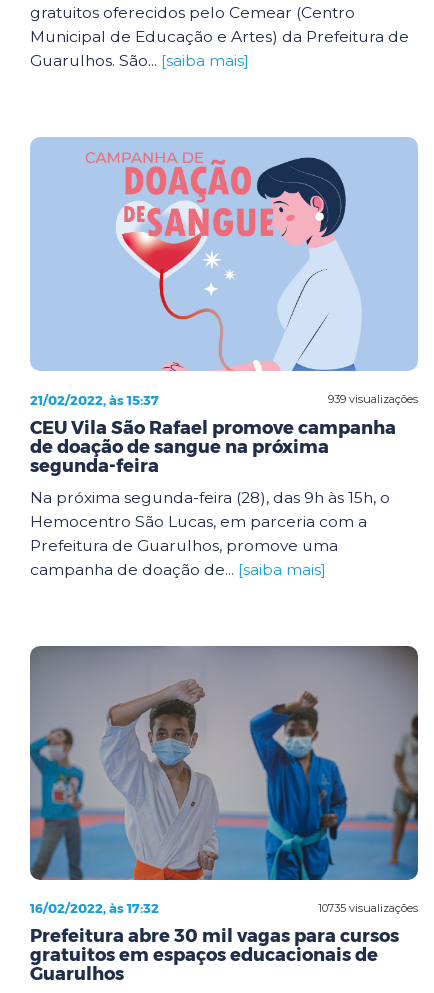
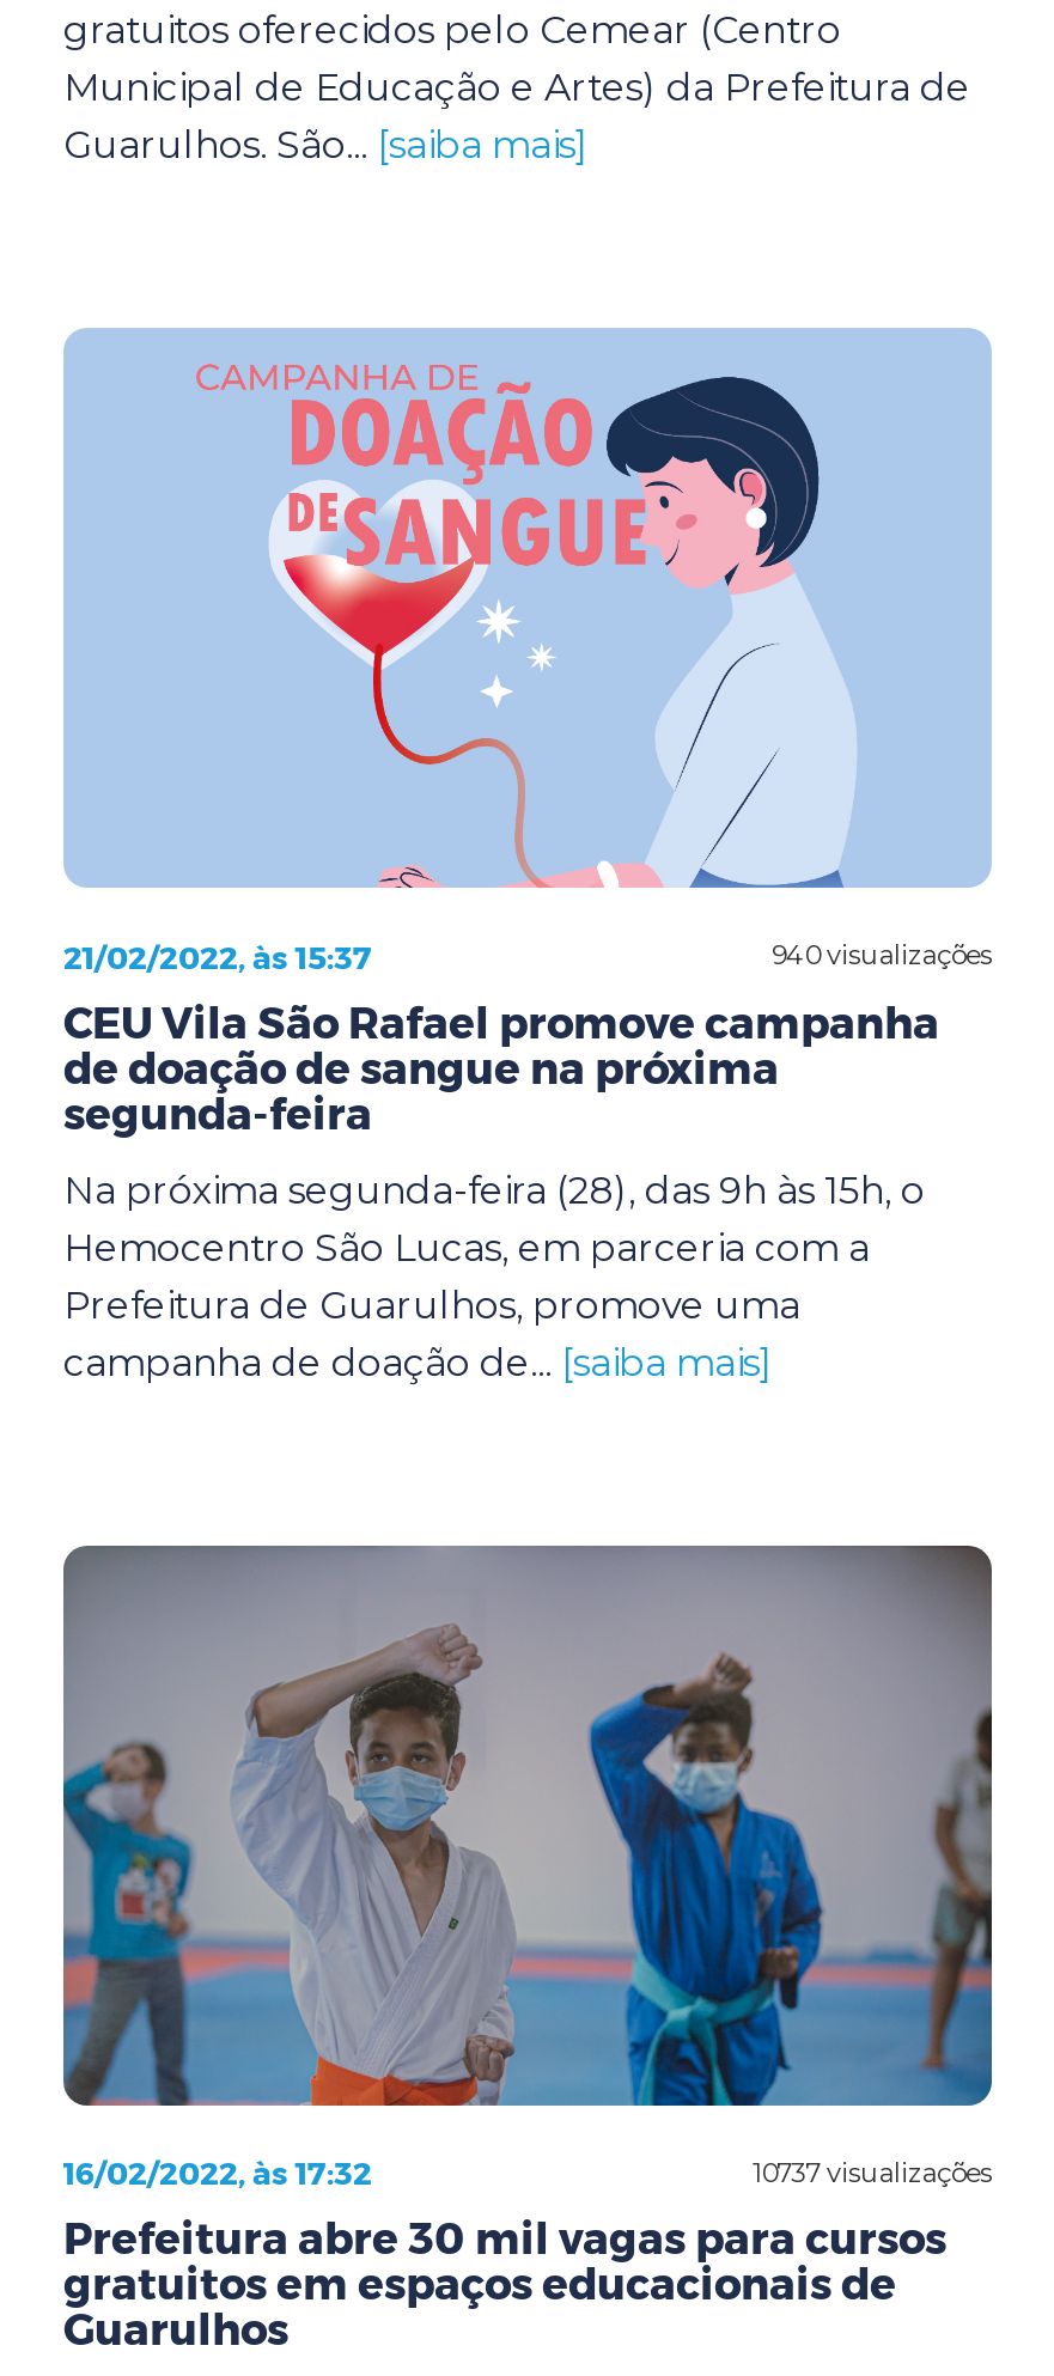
[328,392,418,406] 939 visualizações -> [772,938,992,971] 940 visualizações
[318,900,418,914] 10735 visualizações -> [753,2155,992,2188] 10737 visualizações

